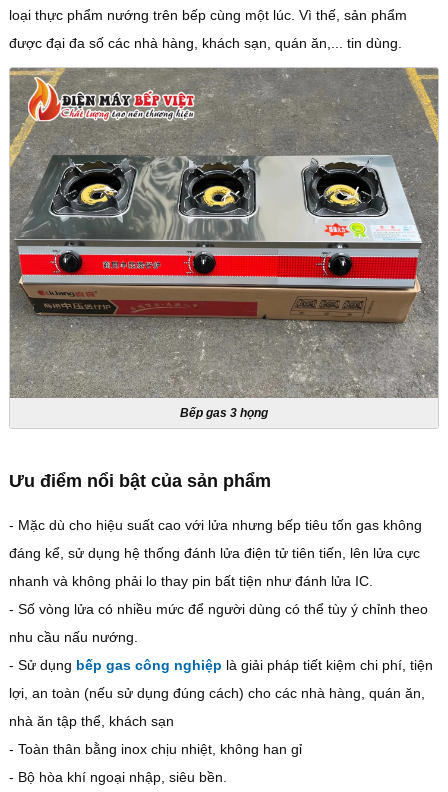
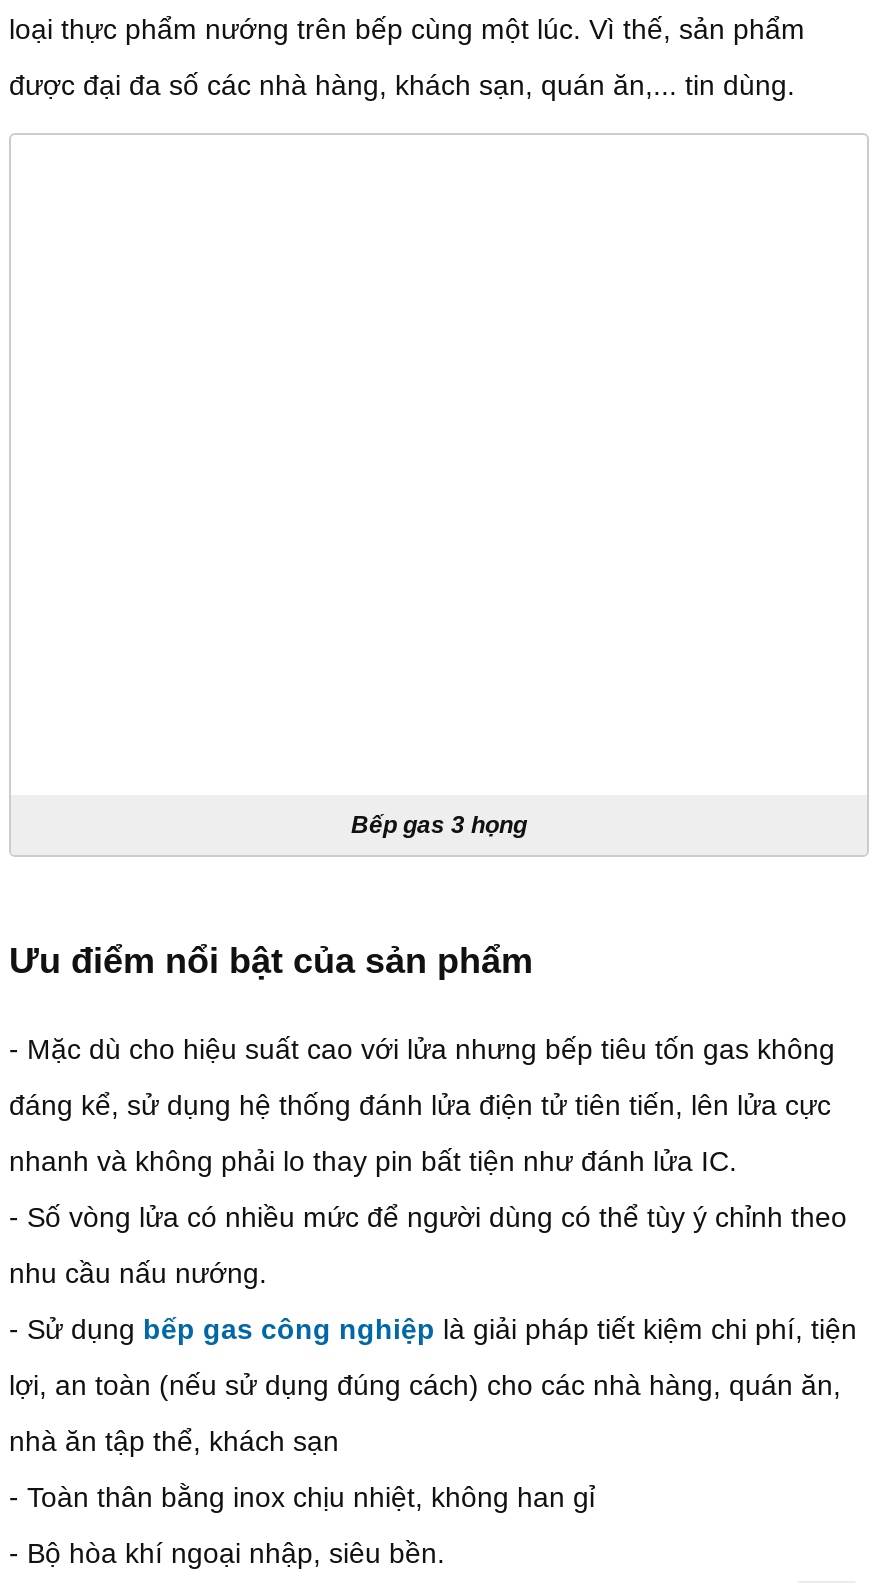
[9,67,439,399] [image] -> none

